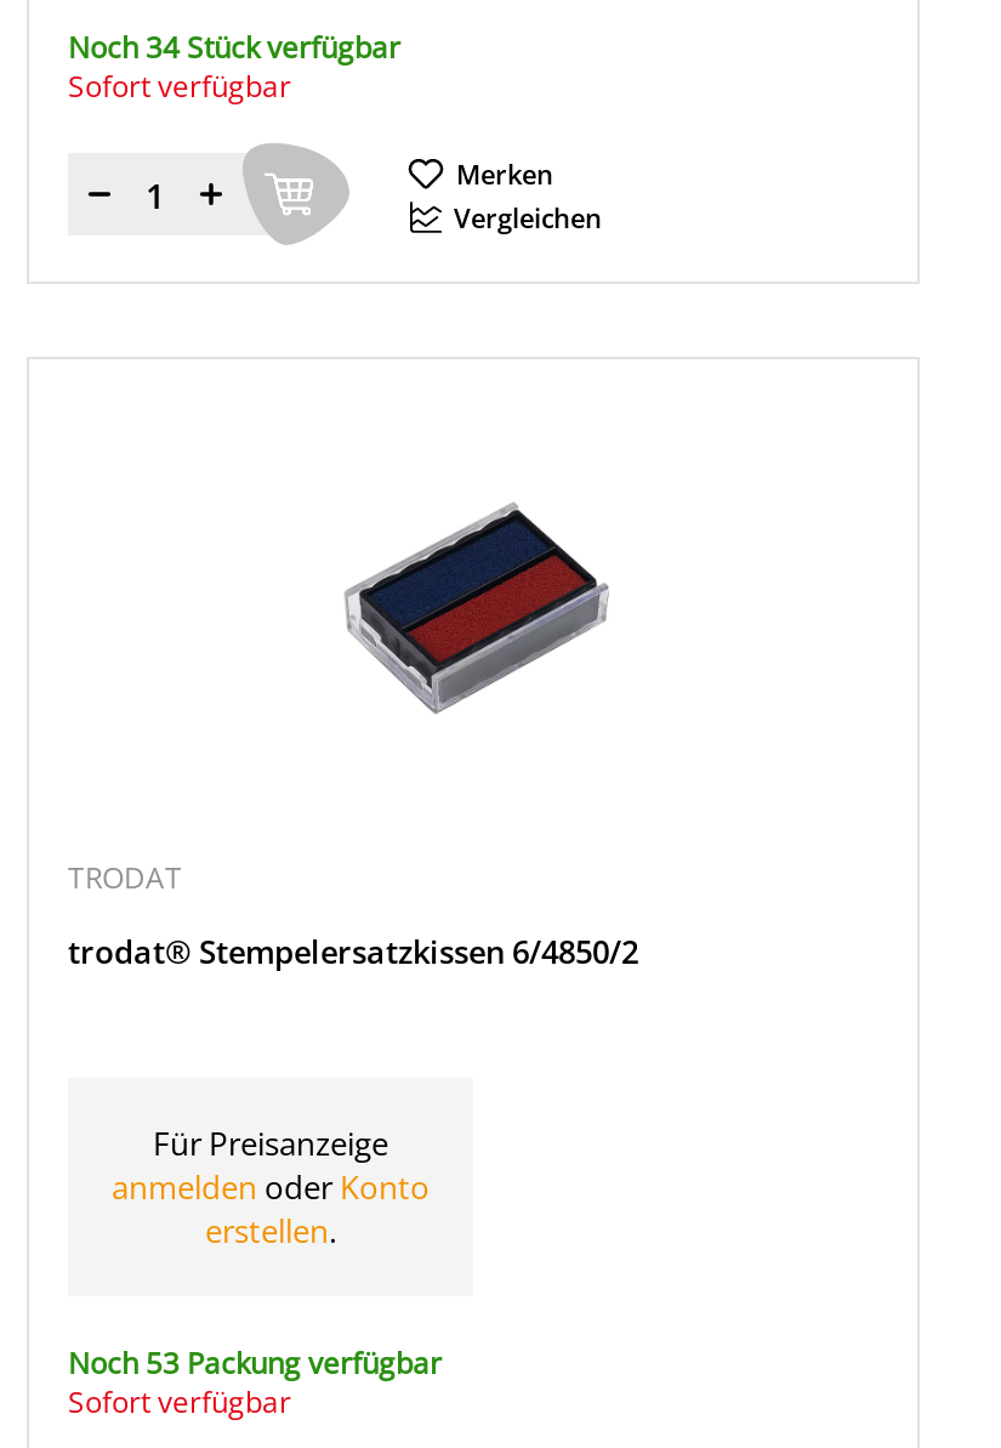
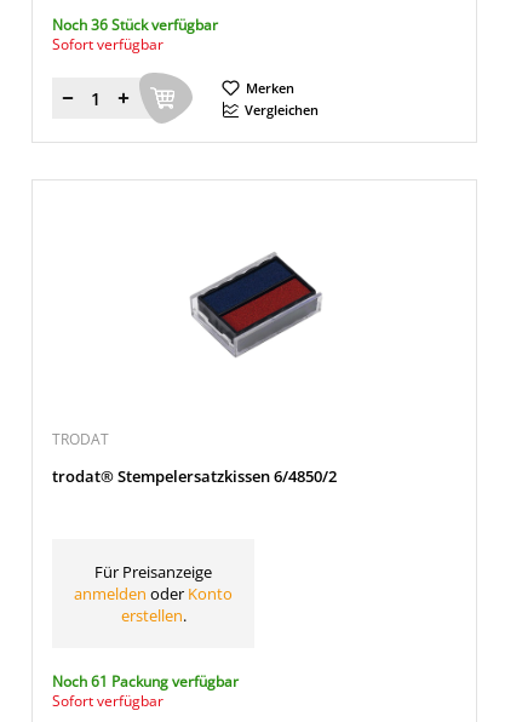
[68,27,400,68] Noch 34 Stück verfügbar -> [52,15,218,35] Noch 36 Stück verfügbar
[68,1342,442,1384] Noch 53 Packung verfügbar -> [52,671,239,692] Noch 61 Packung verfügbar

